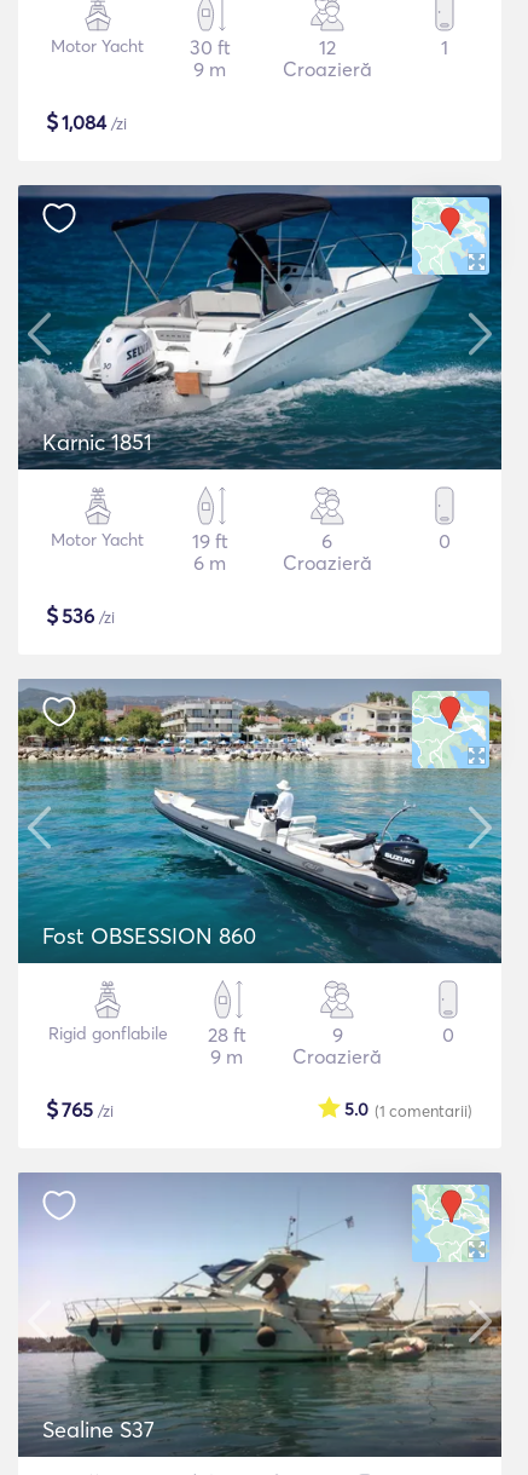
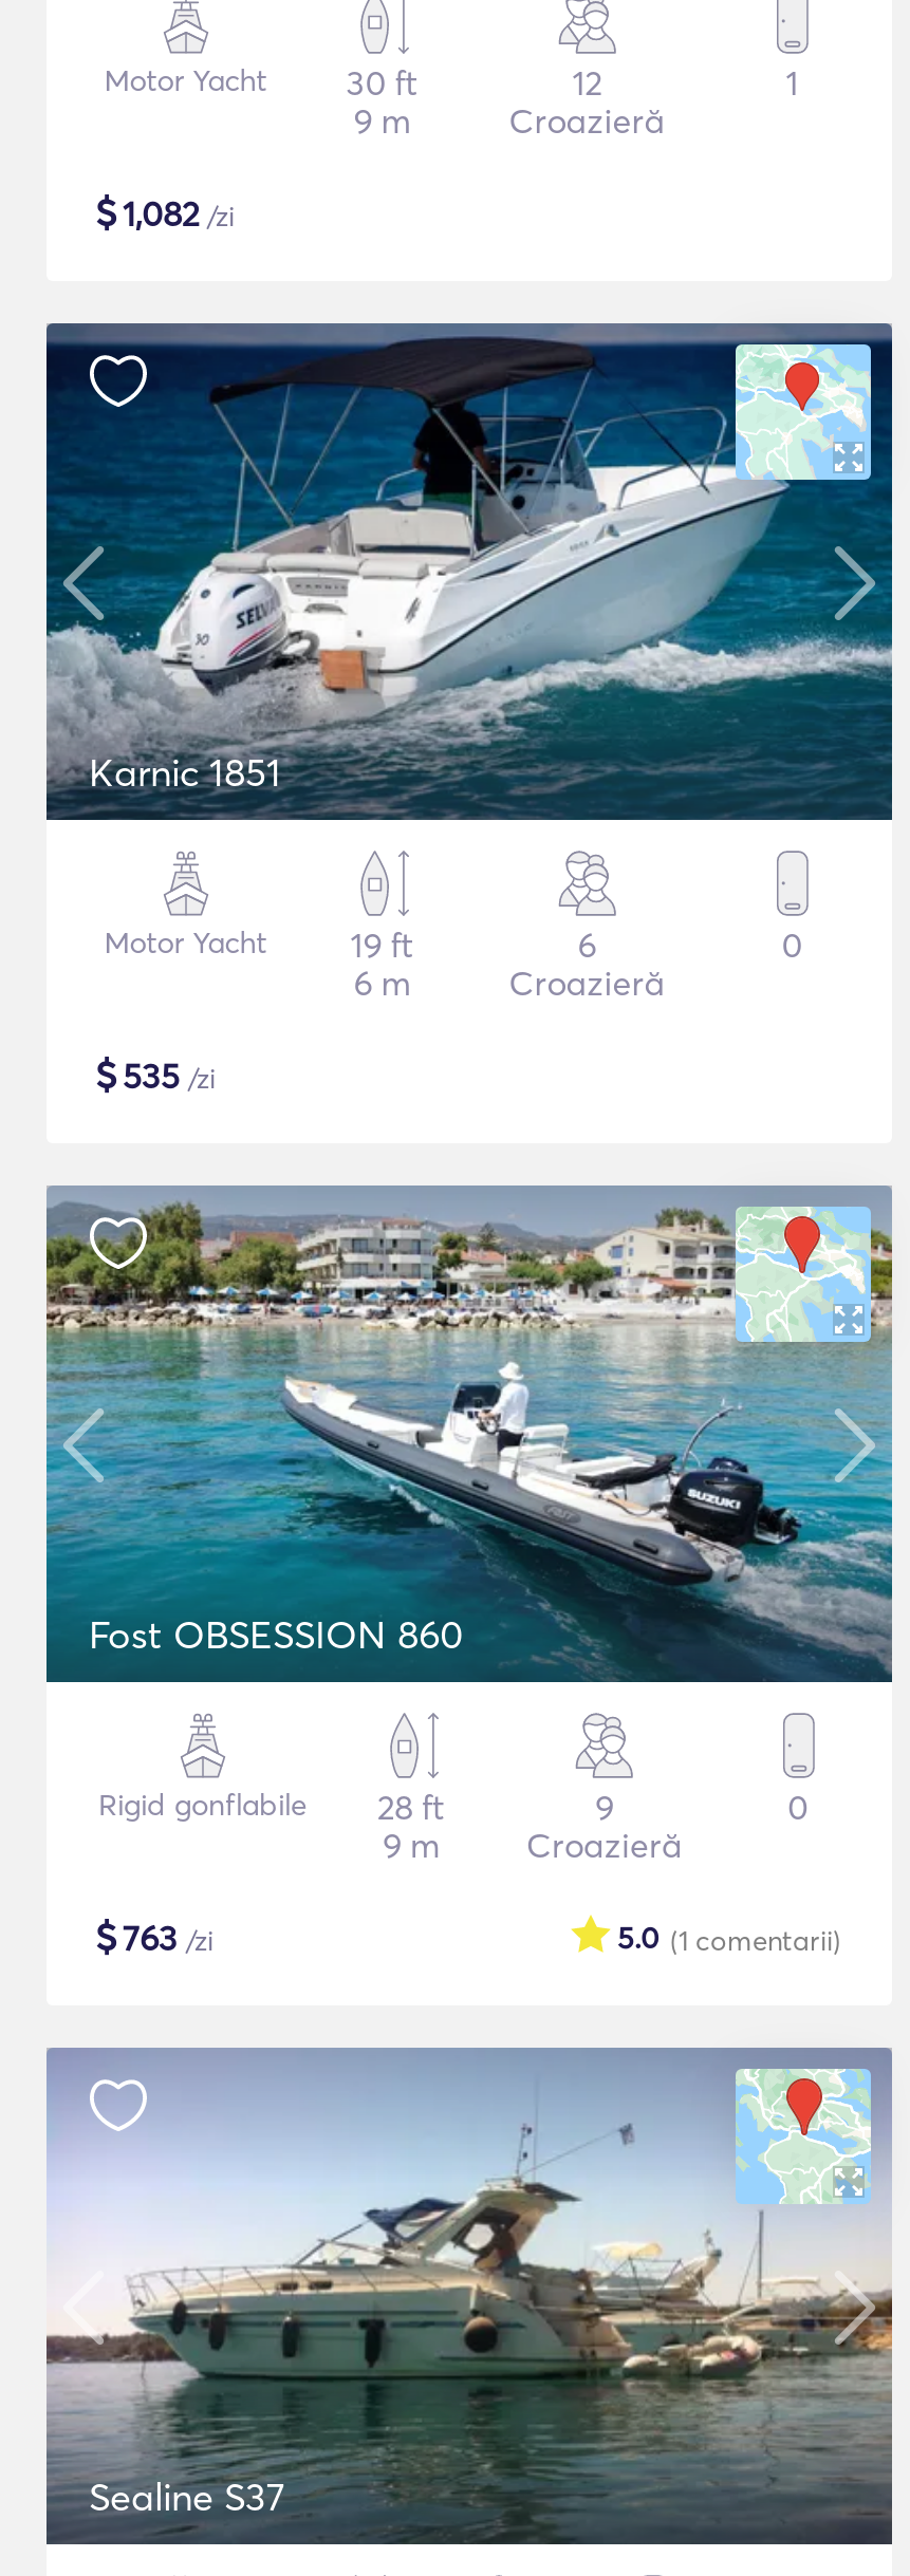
[46,108,127,136] $1,084 /zi -> [95,188,235,237] $1,082 /zi
[46,601,115,629] $536 /zi -> [95,1050,216,1099] $535 /zi
[46,1095,114,1123] $765 /zi -> [95,1912,213,1961] $763 /zi

